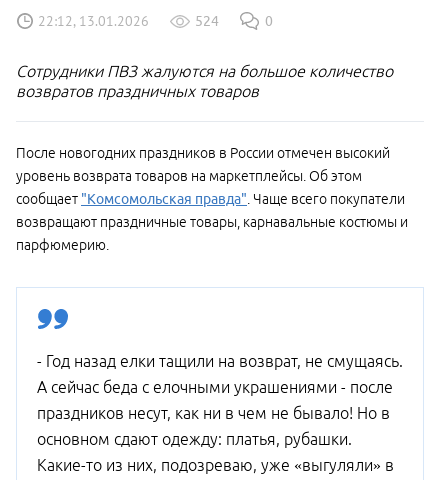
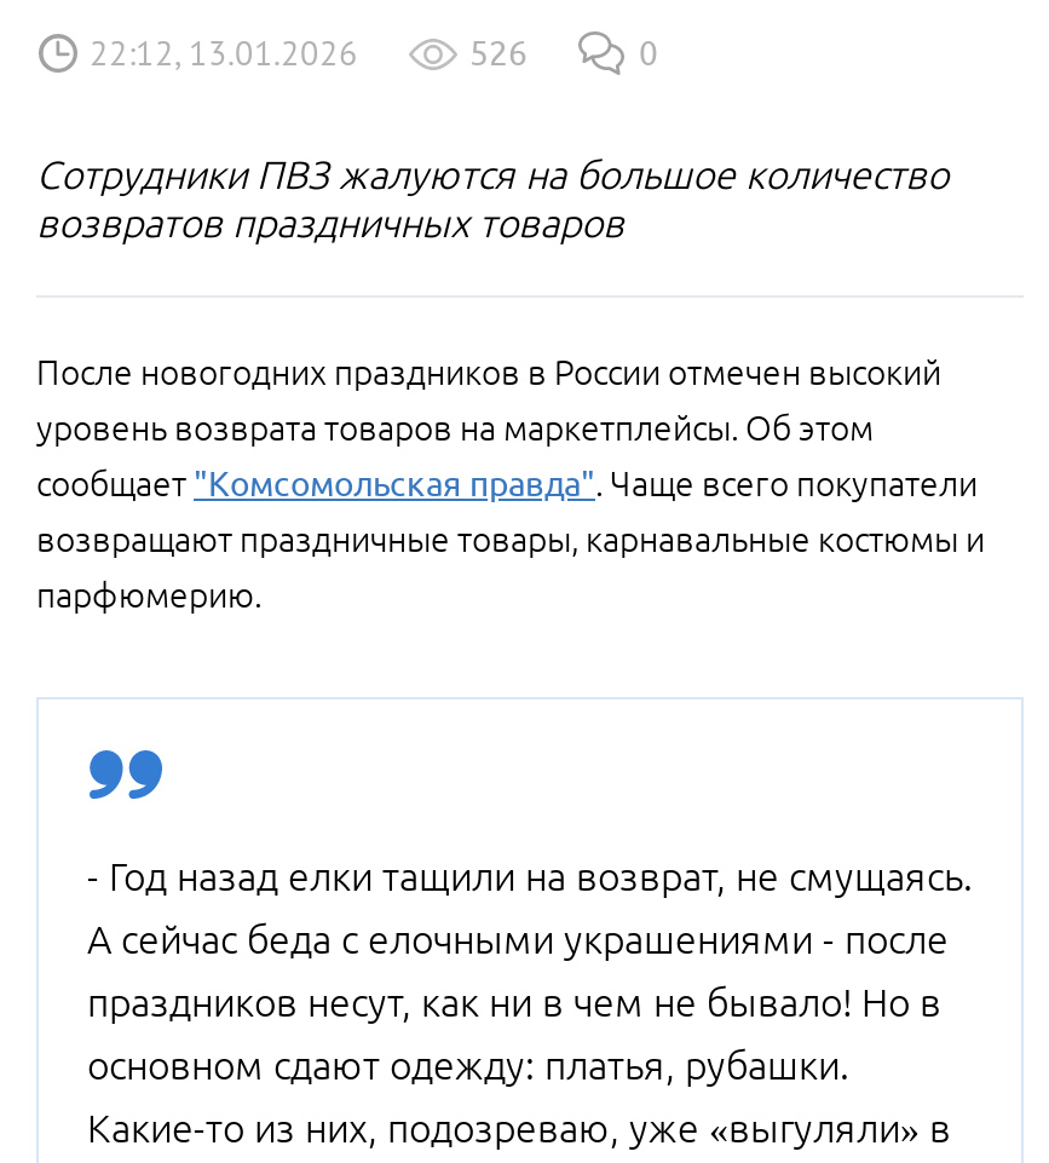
[195,13,219,29] 524 -> [469,34,528,73] 526

